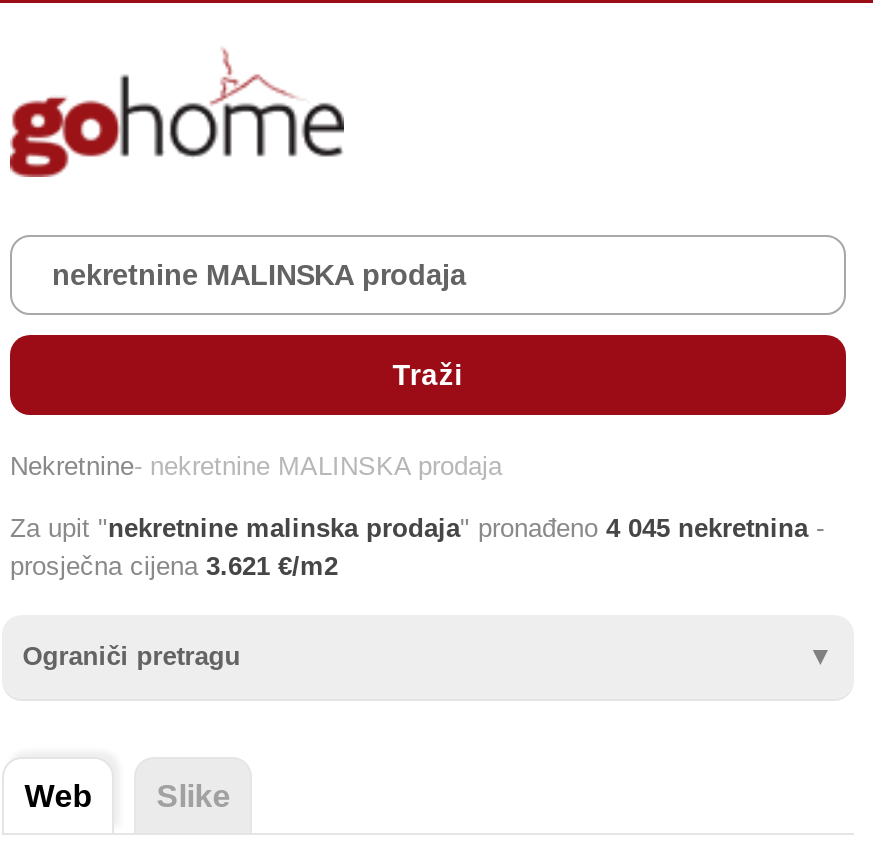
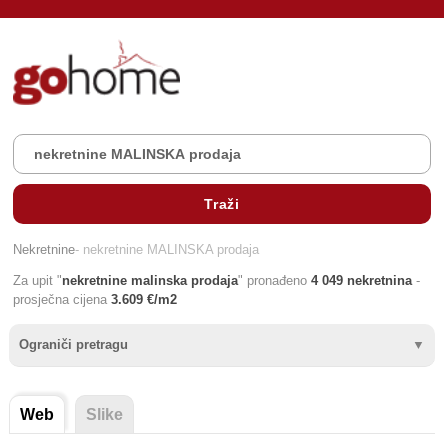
[10,513,824,543] Za upit "nekretnine malinska prodaja" pronađeno 4 045 nekretnina - -> [13,273,420,288] Za upit "nekretnine malinska prodaja" pronađeno 4 049 nekretnina -
[10,551,338,581] prosječna cijena 3.621 €/m2 -> [13,292,177,307] prosječna cijena 3.609 €/m2

